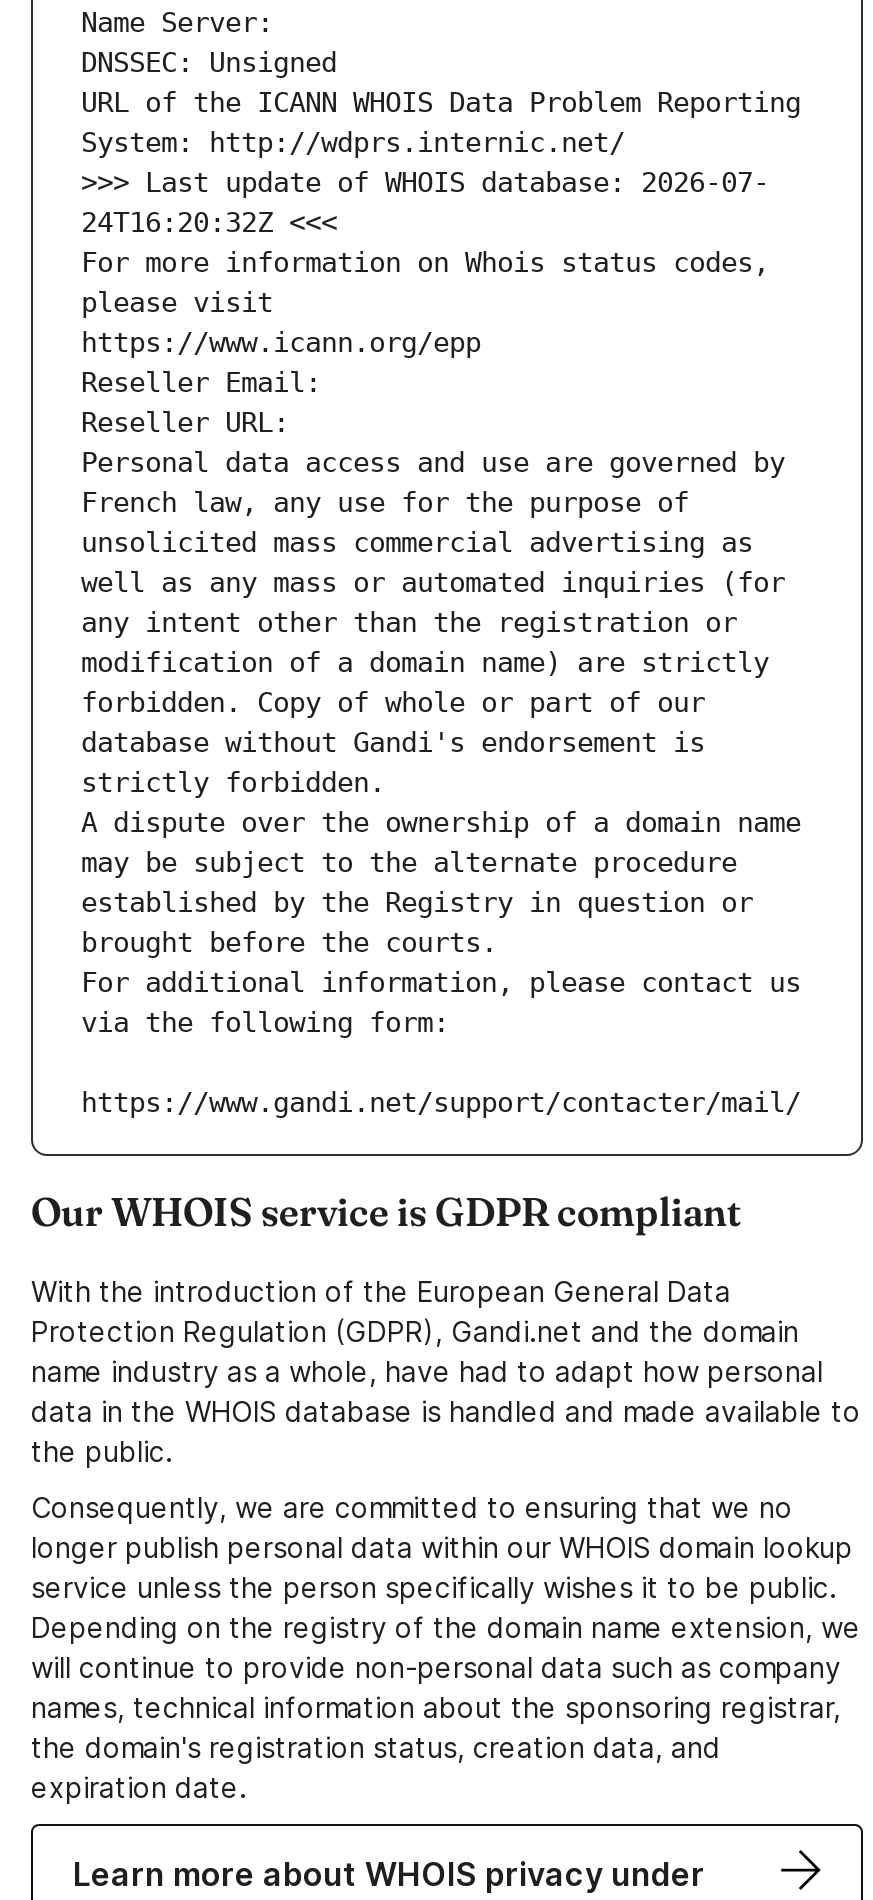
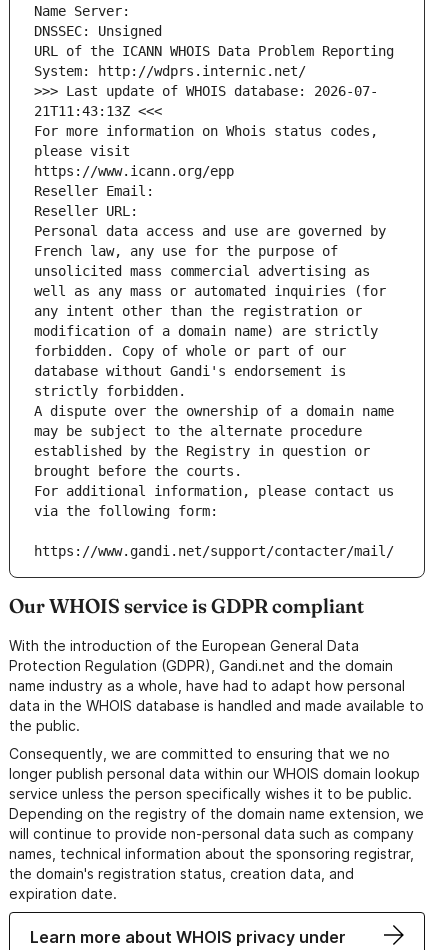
[81,207,337,239] 24T16:20:32Z <<< -> [34,103,162,119] 21T11:43:13Z <<<

